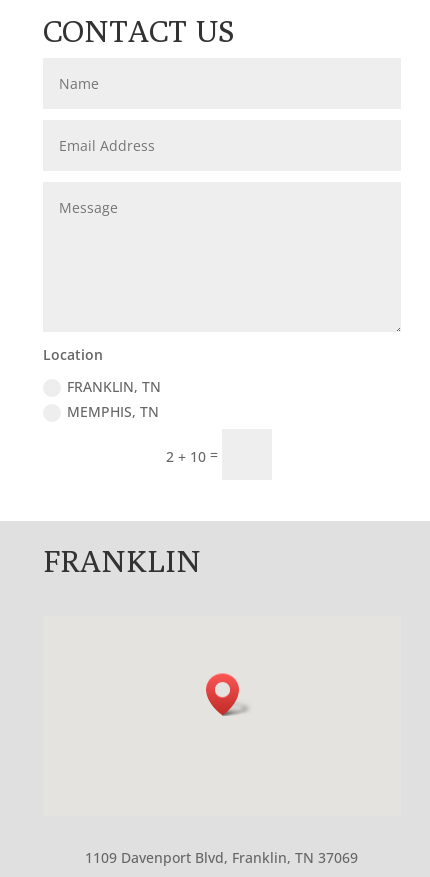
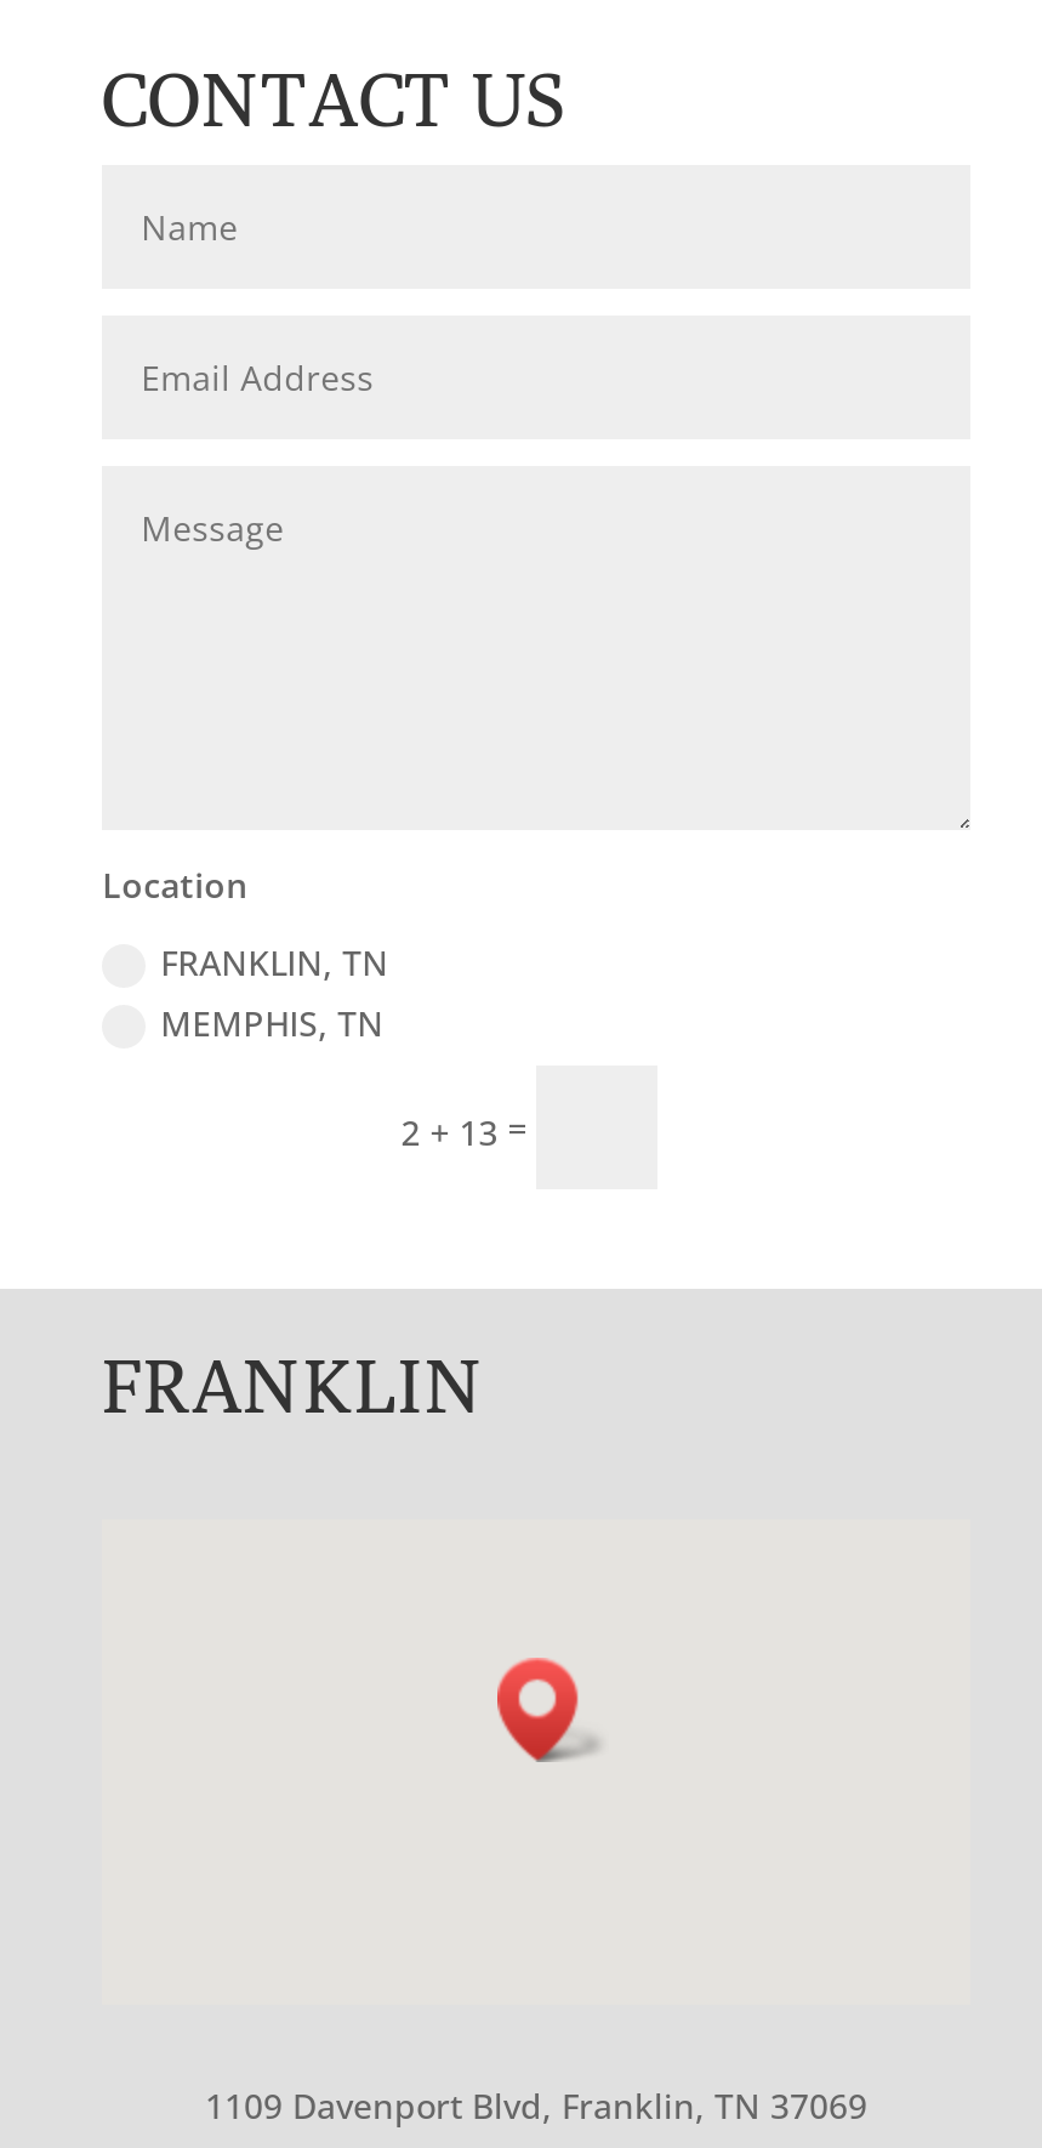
[166,445,222,466] 2 + 10 = -> [401,1104,537,1155] 2 + 13 =

